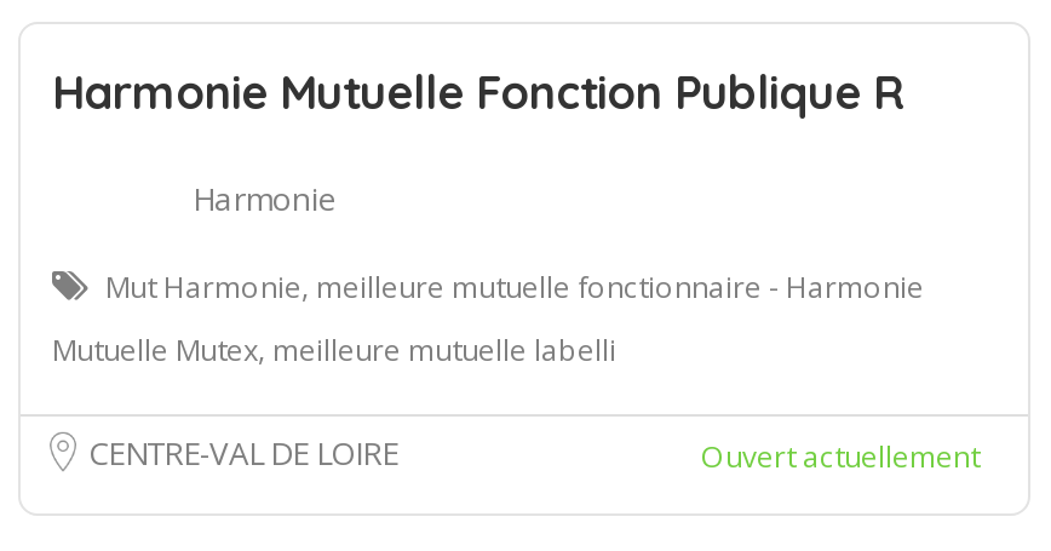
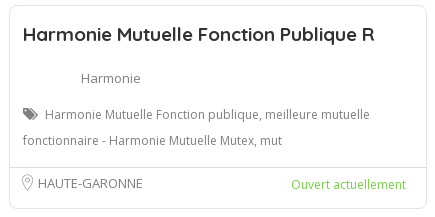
[105,265,924,306] Mut Harmonie, meilleure mutuelle fonctionnaire - Harmonie -> [45,105,370,122] Harmonie Mutuelle Fonction publique, meilleure mutuelle
[52,328,616,369] Mutuelle Mutex, meilleure mutuelle labelli -> [23,131,282,148] fonctionnaire - Harmonie Mutuelle Mutex, mut
[88,430,398,473] CENTRE-VAL DE LOIRE -> [38,173,143,191] HAUTE-GARONNE

